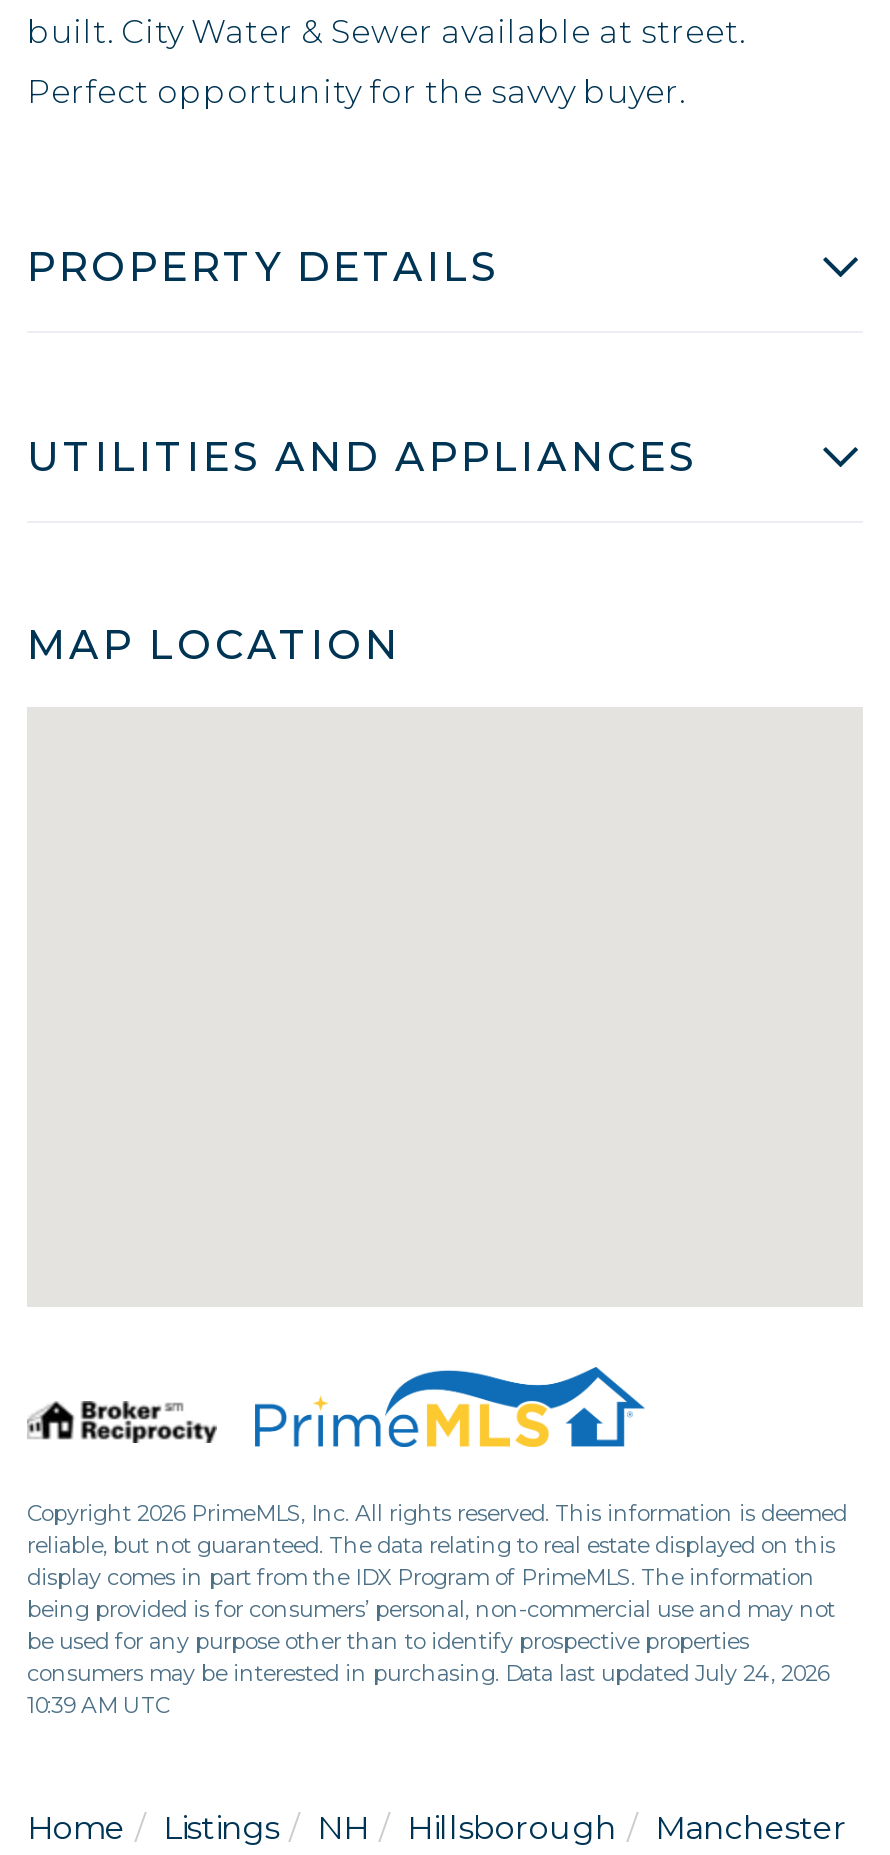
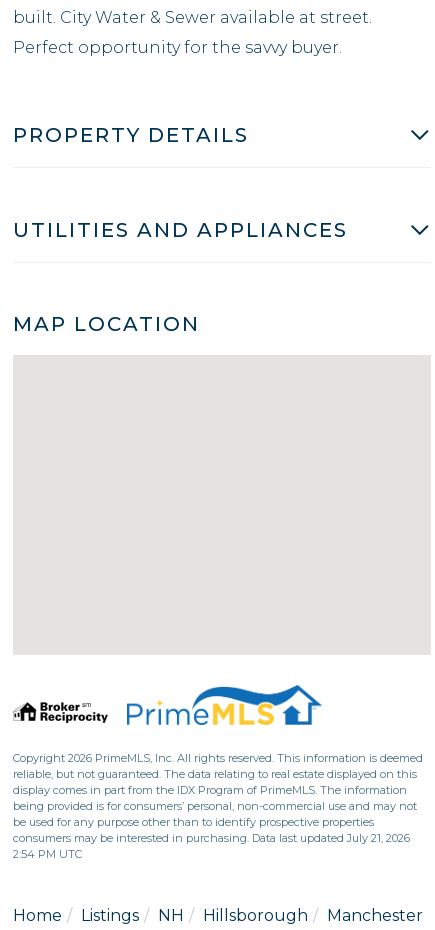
[27,1658,829,1686] consumers may be interested in purchasing. Data last updated July 24, 2026 -> [13,831,410,845] consumers may be interested in purchasing. Data last updated July 21, 2026
[27,1690,169,1718] 10:39 AM UTC -> [13,847,82,861] 2:54 PM UTC

